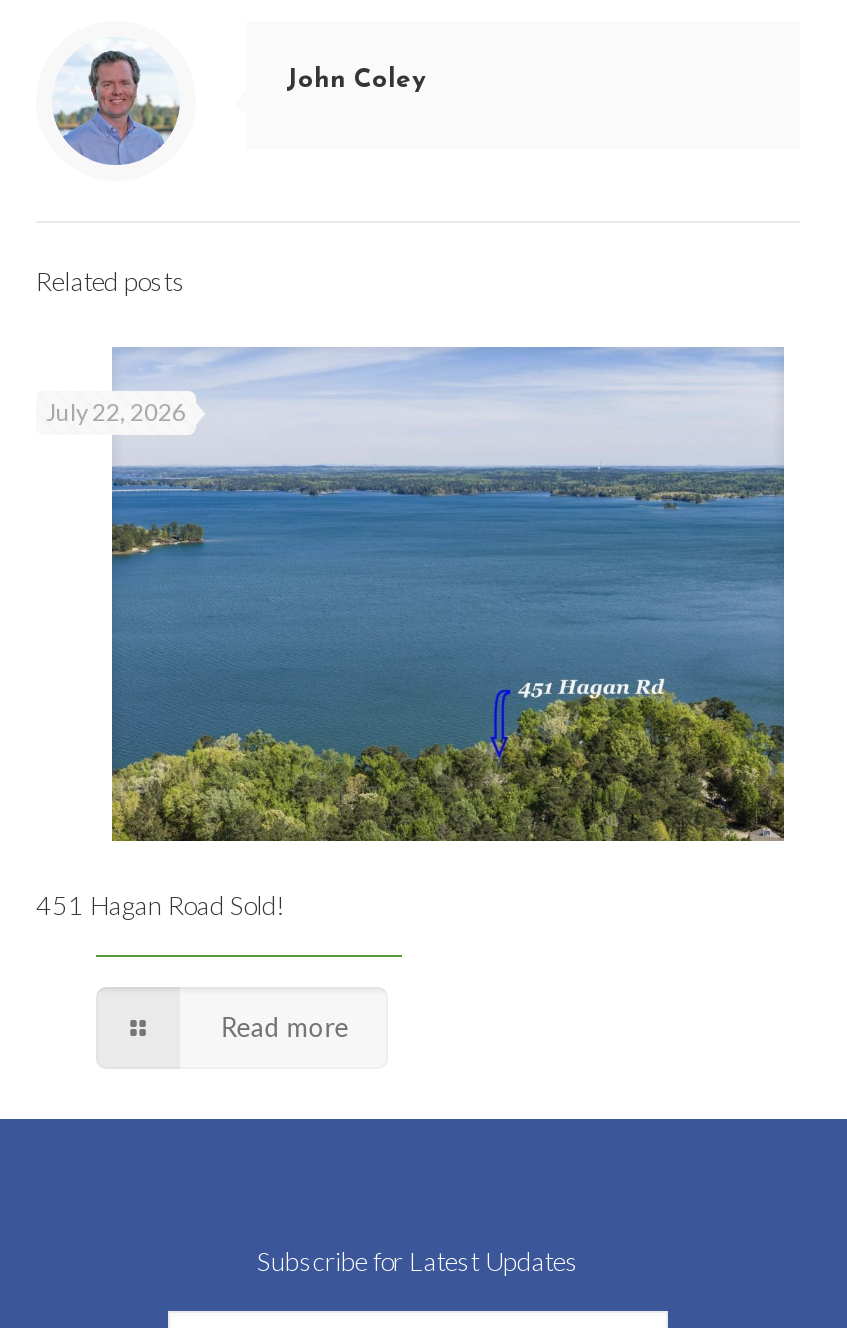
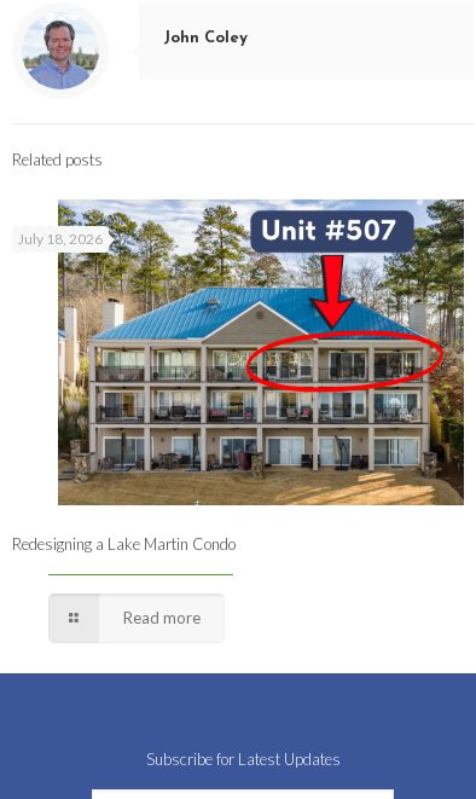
[46,347,786,843] [image] | July 22, 2026 -> [18,199,465,506] [image] | July 18, 2026
[36,889,286,921] 451 Hagan Road Sold! -> [12,534,236,553] Redesigning a Lake Martin Condo

